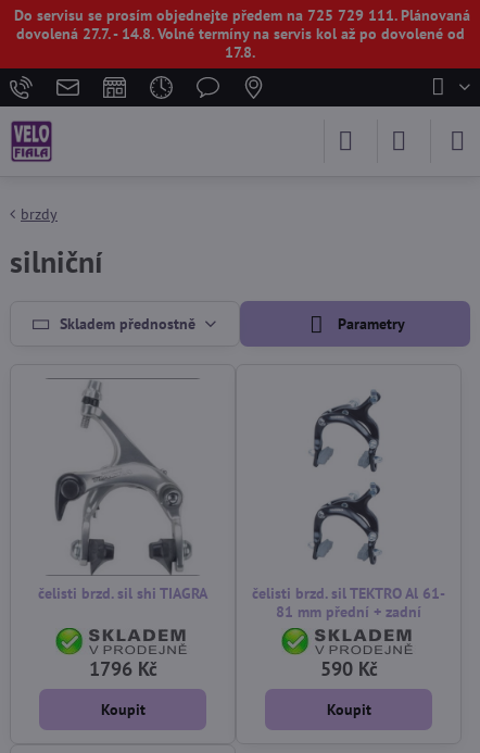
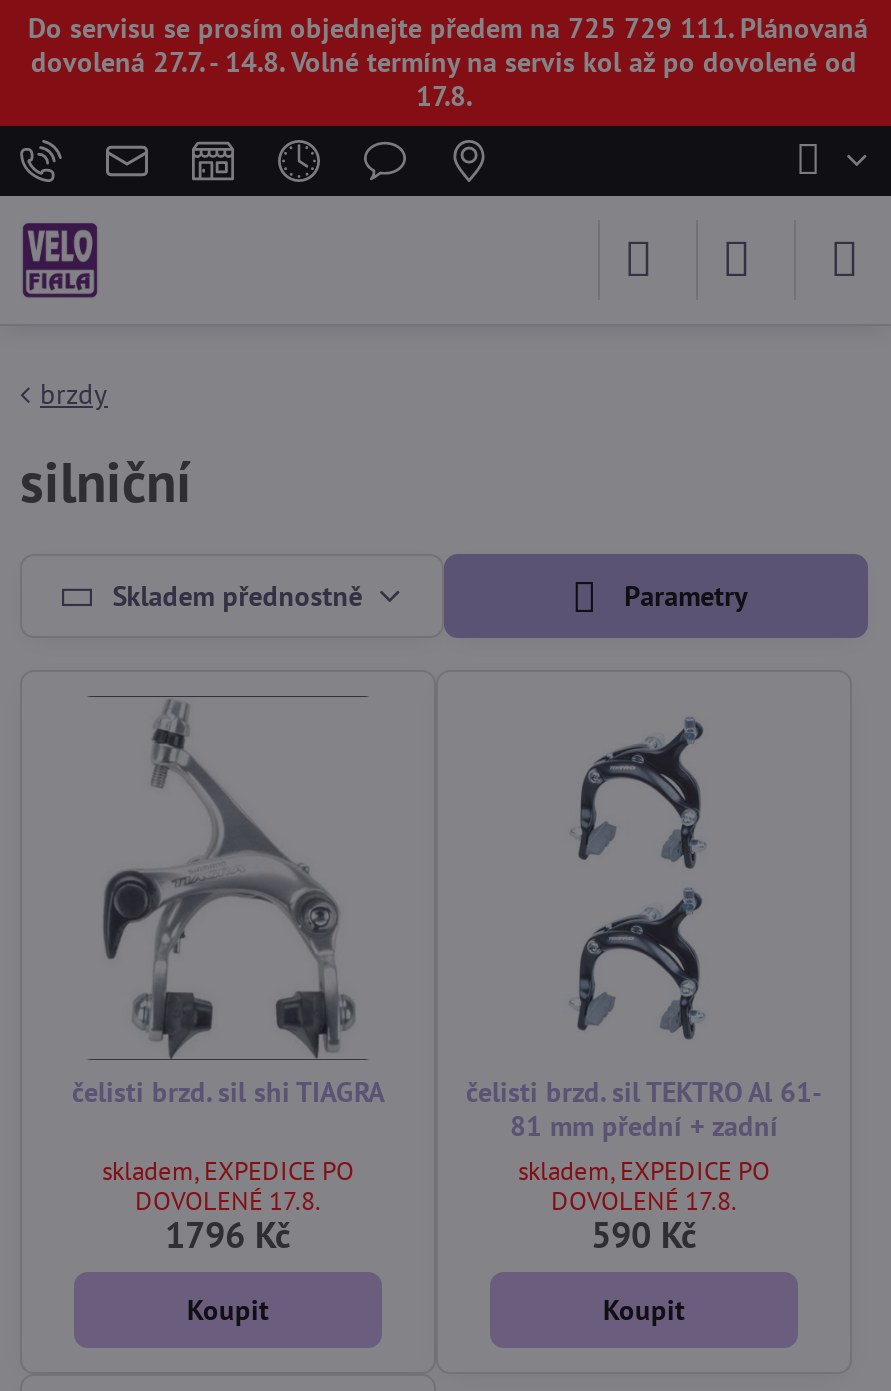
none -> [102,1154,354,1218] skladem, EXPEDICE PO | DOVOLENÉ 17.8.
none -> [518,1154,770,1218] skladem, EXPEDICE PO | DOVOLENÉ 17.8.

